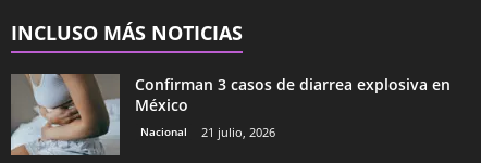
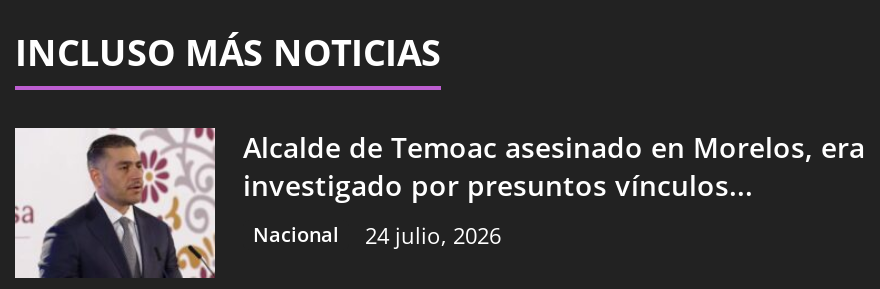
[10,73,451,156] [image] | Confirman 3 casos de diarrea explosiva en | México -> [13,126,865,280] [image] | Alcalde de Temoac asesinado en Morelos, era | investigado por presuntos vínculos...
[140,124,275,140] Nacional 21 julio, 2026 -> [253,219,501,249] Nacional 24 julio, 2026

